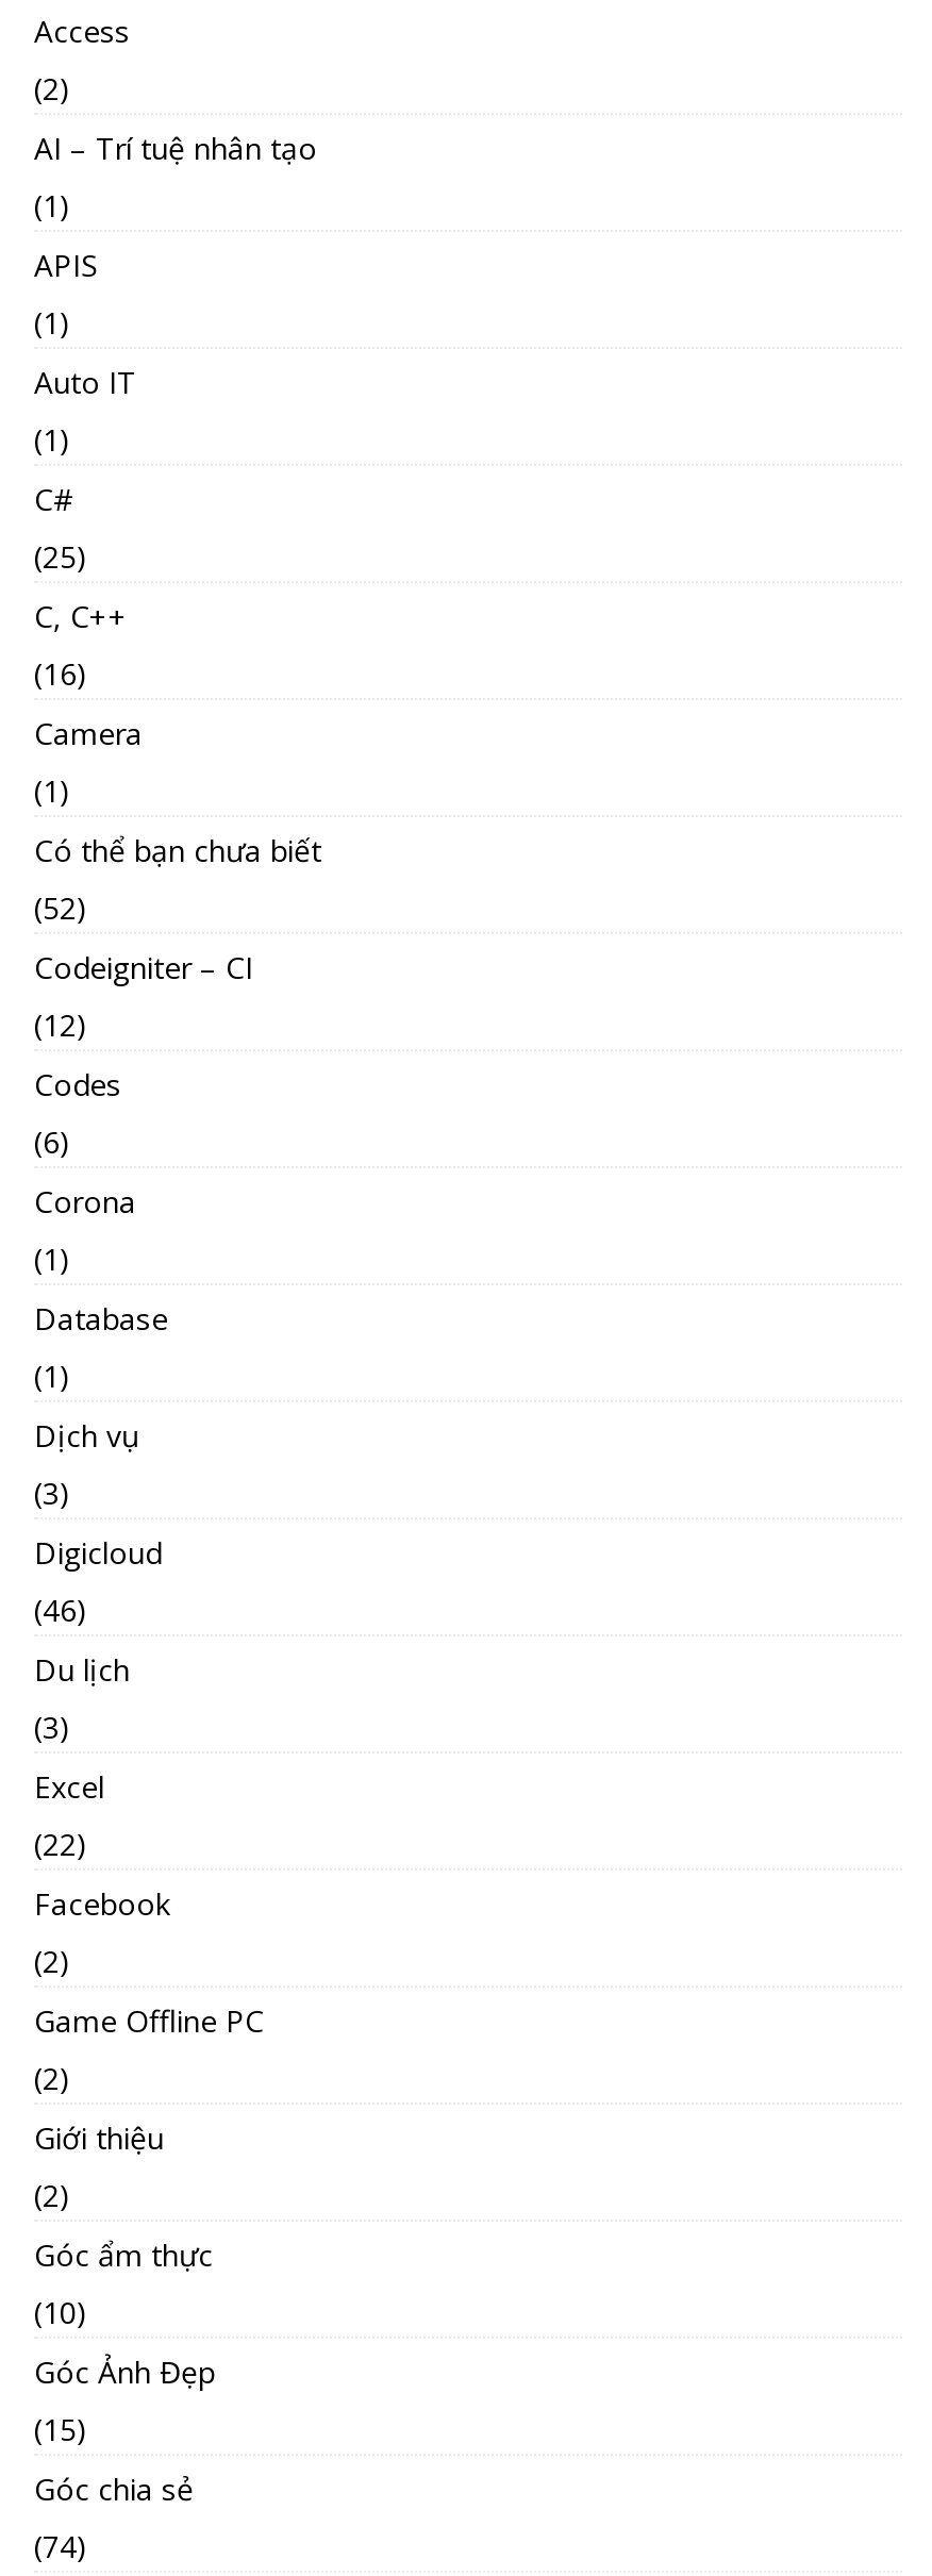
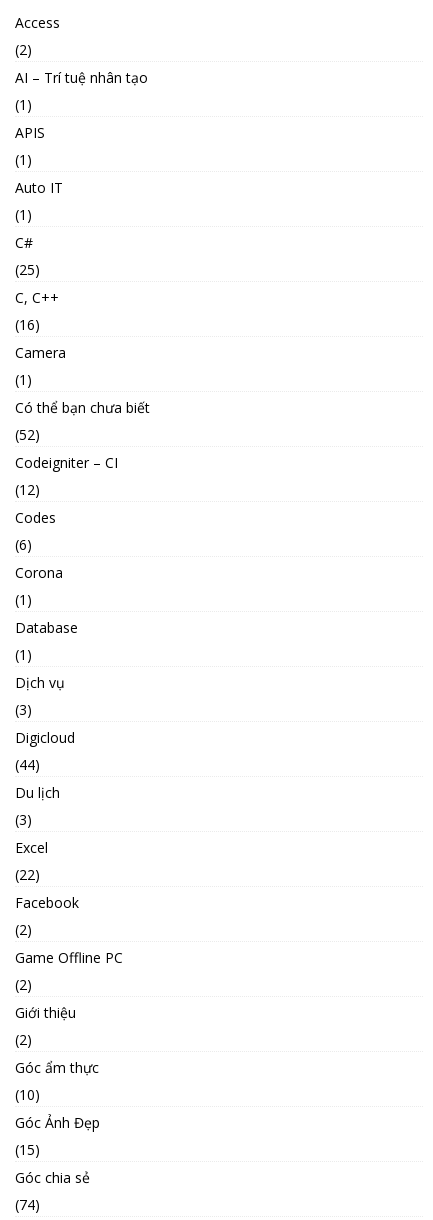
[34,1590,87,1631] (46) -> [15,755,40,774] (44)

